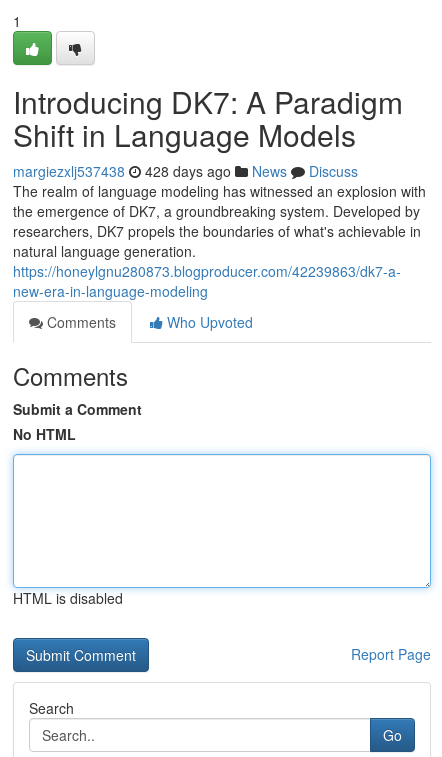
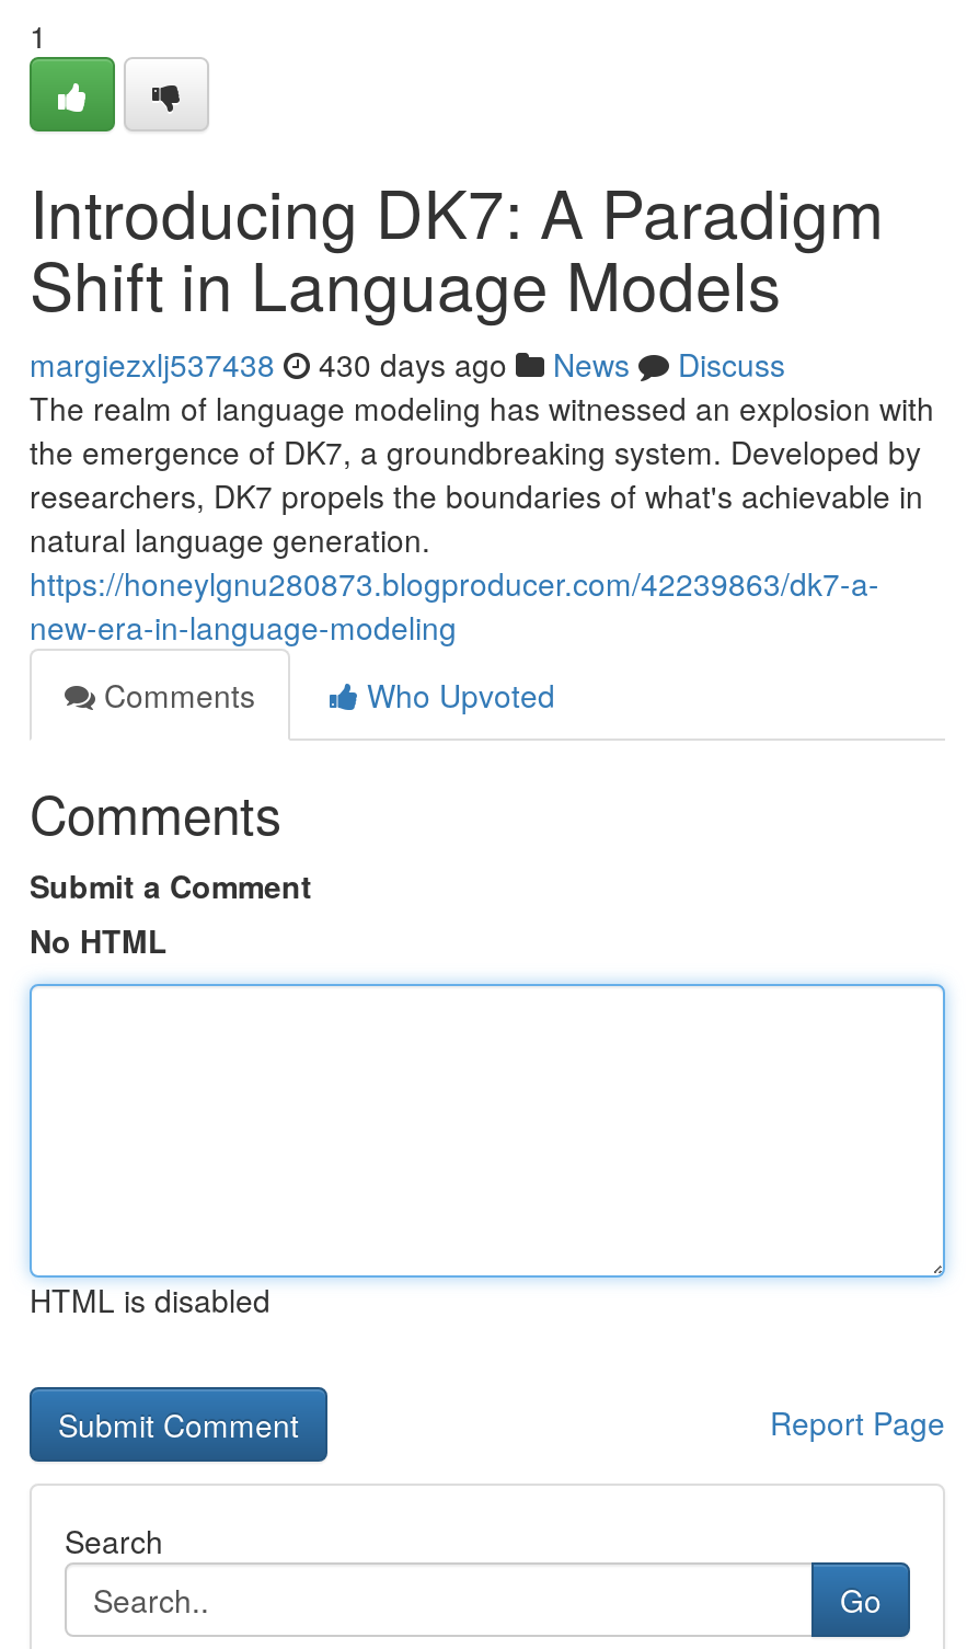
[13,161,358,181] margiezxlj537438 428 days ago News Discuss -> [30,342,785,386] margiezxlj537438 430 days ago News Discuss

